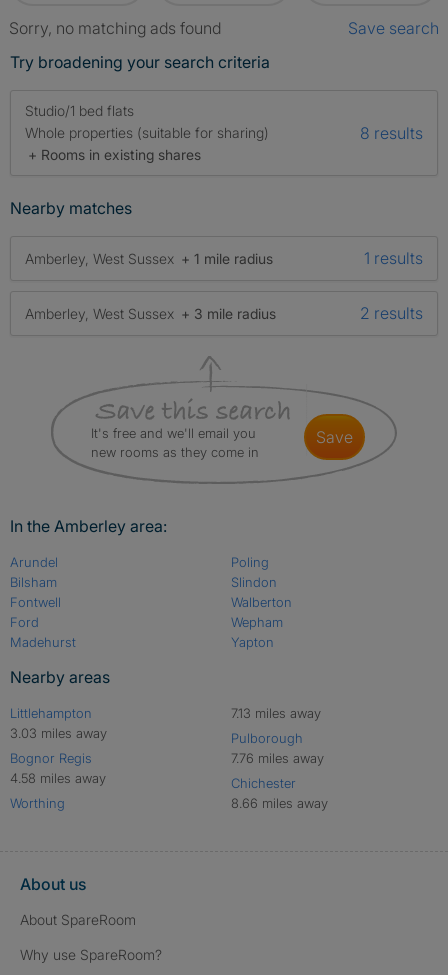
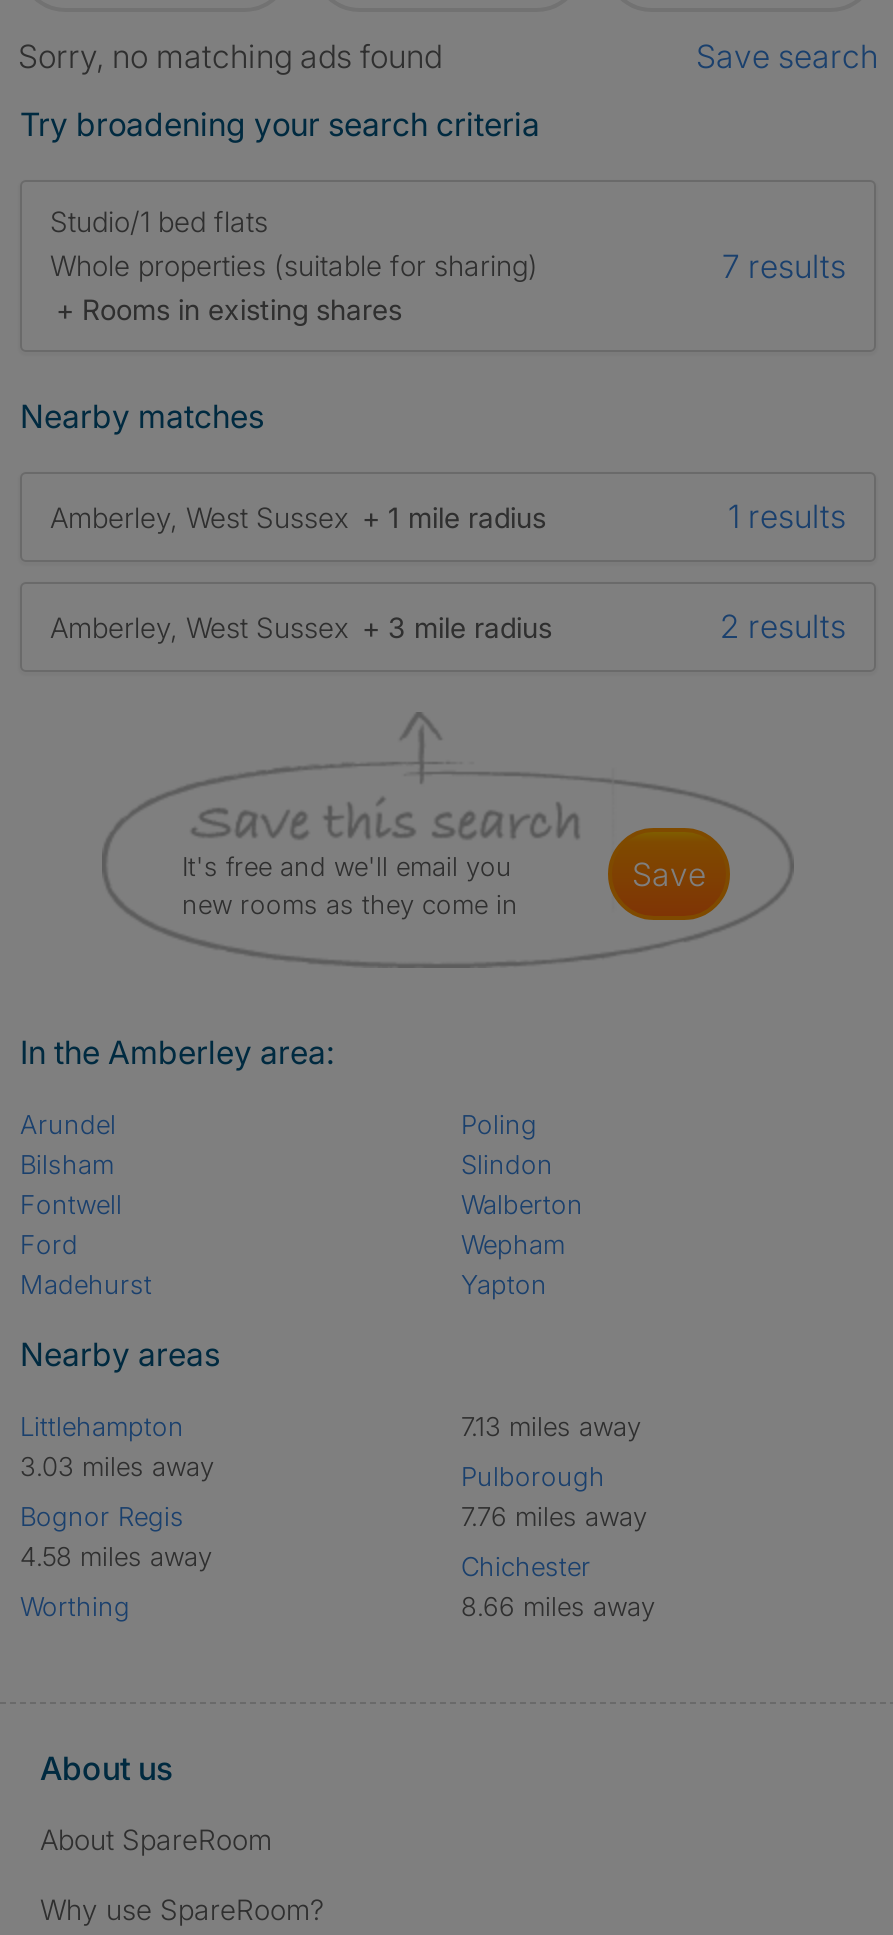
[360,122,423,142] 8 results -> [722,245,846,285] 7 results

